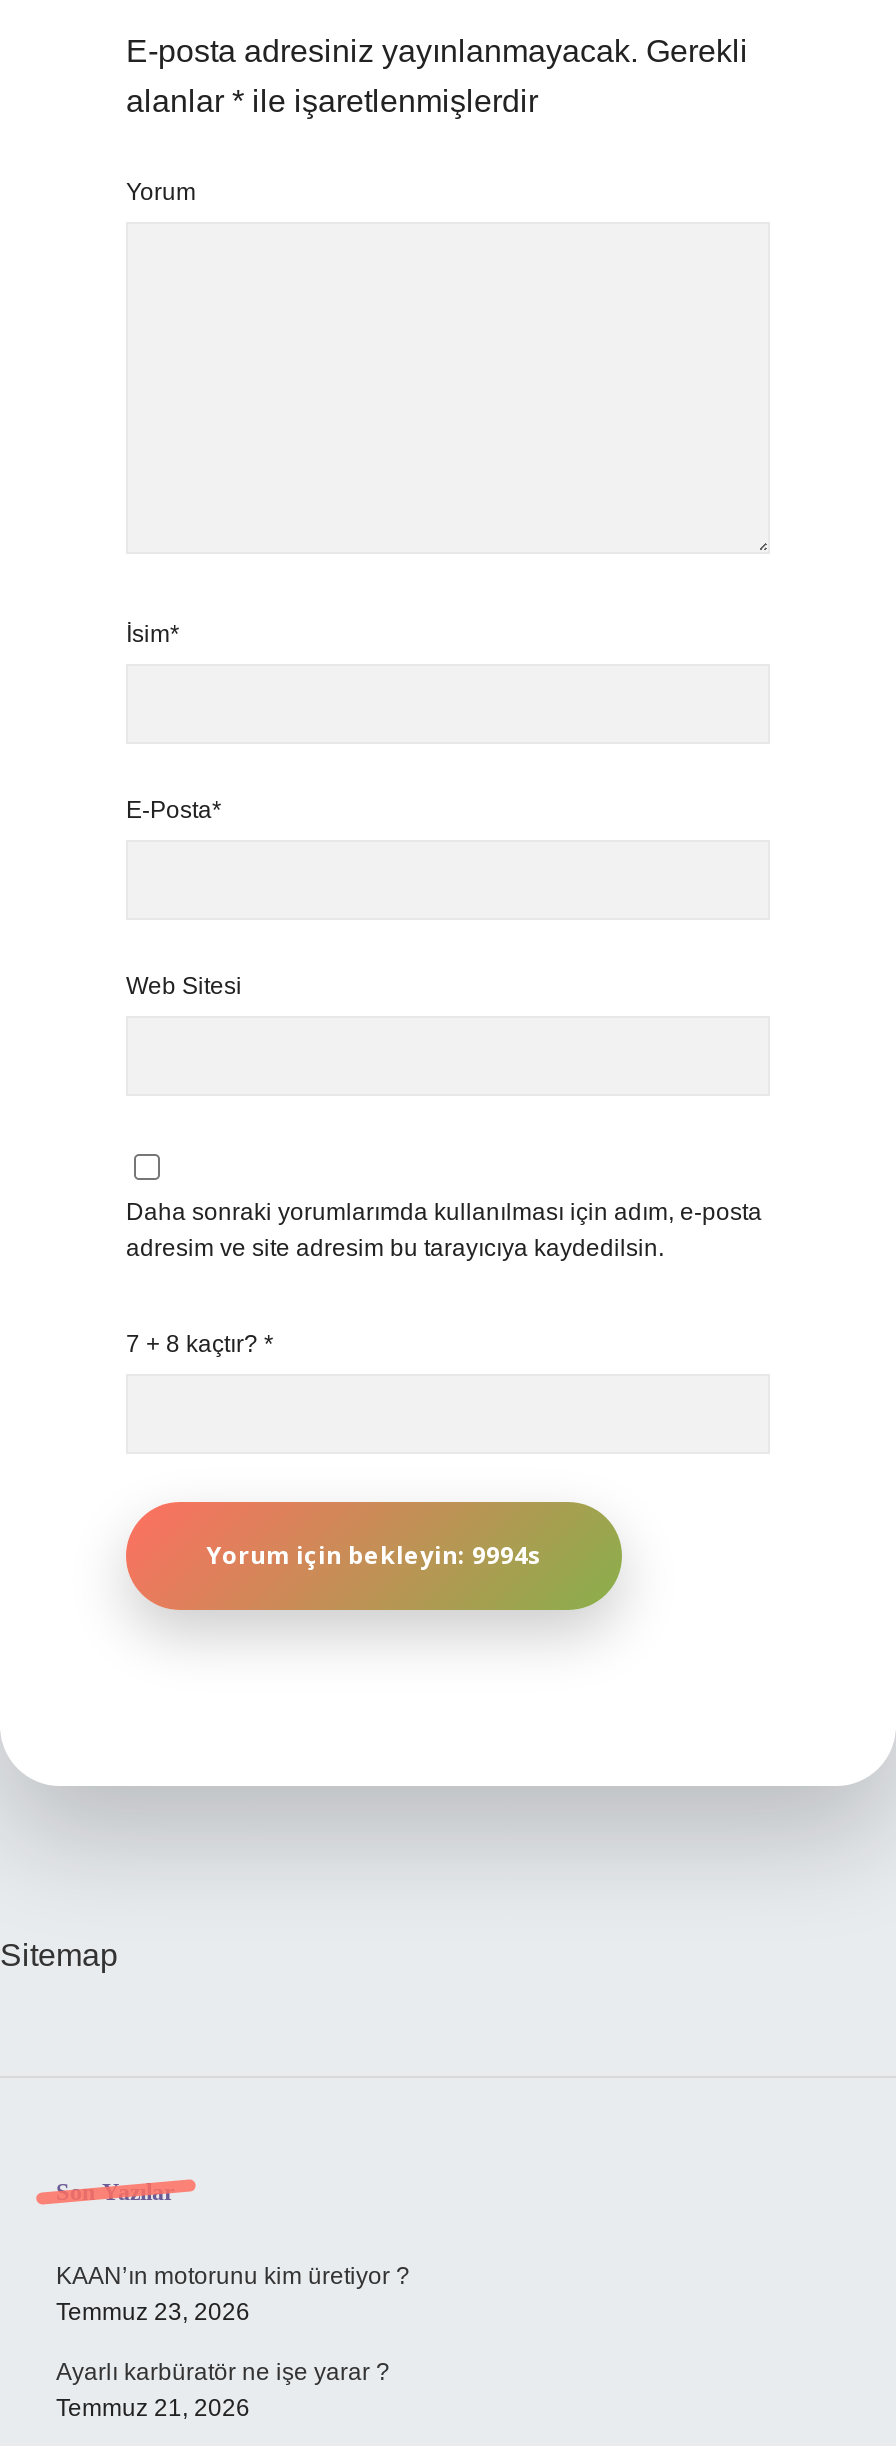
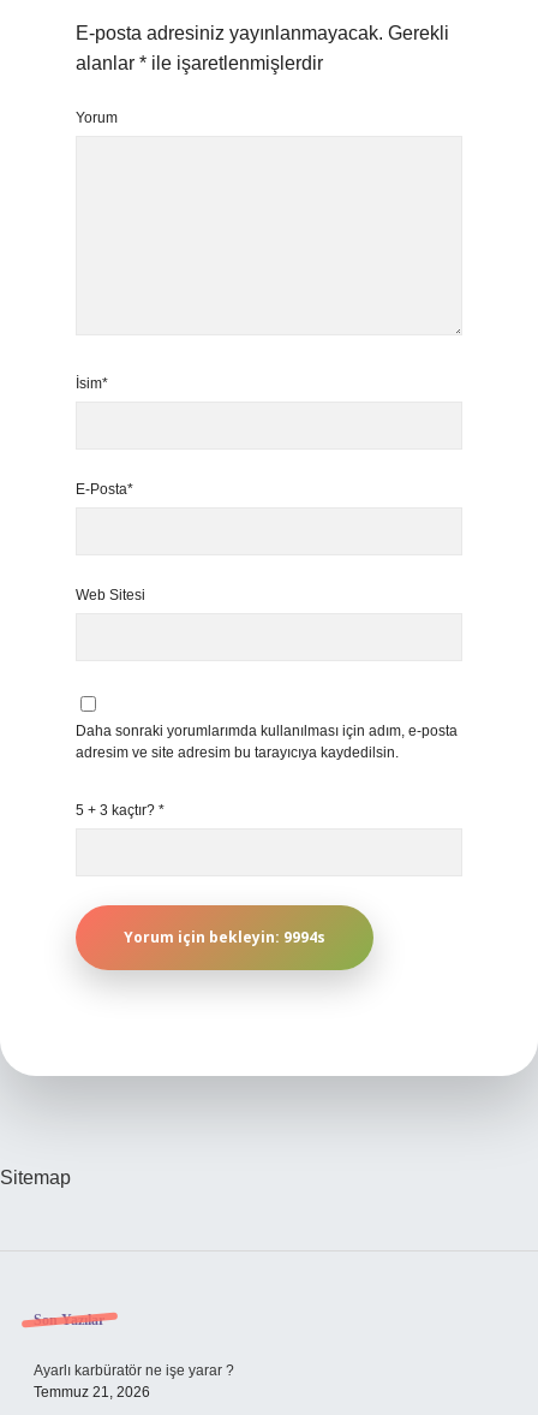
[126,1330,274,1358] 7 + 8 kaçtır? * -> [76,802,165,819] 5 + 3 kaçtır? *
[56,2262,410,2326] KAAN’ın motorunu kim üretiyor ? | Temmuz 23, 2026 -> none

